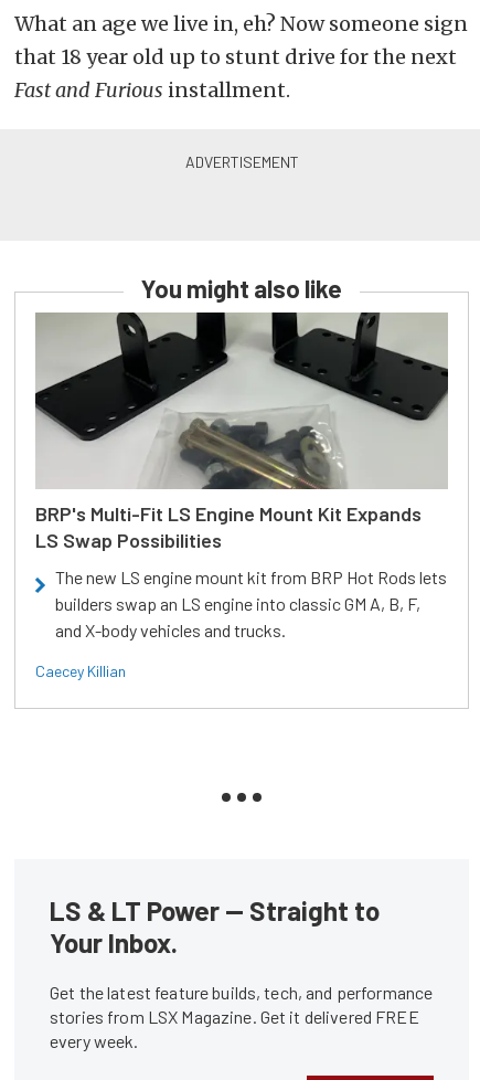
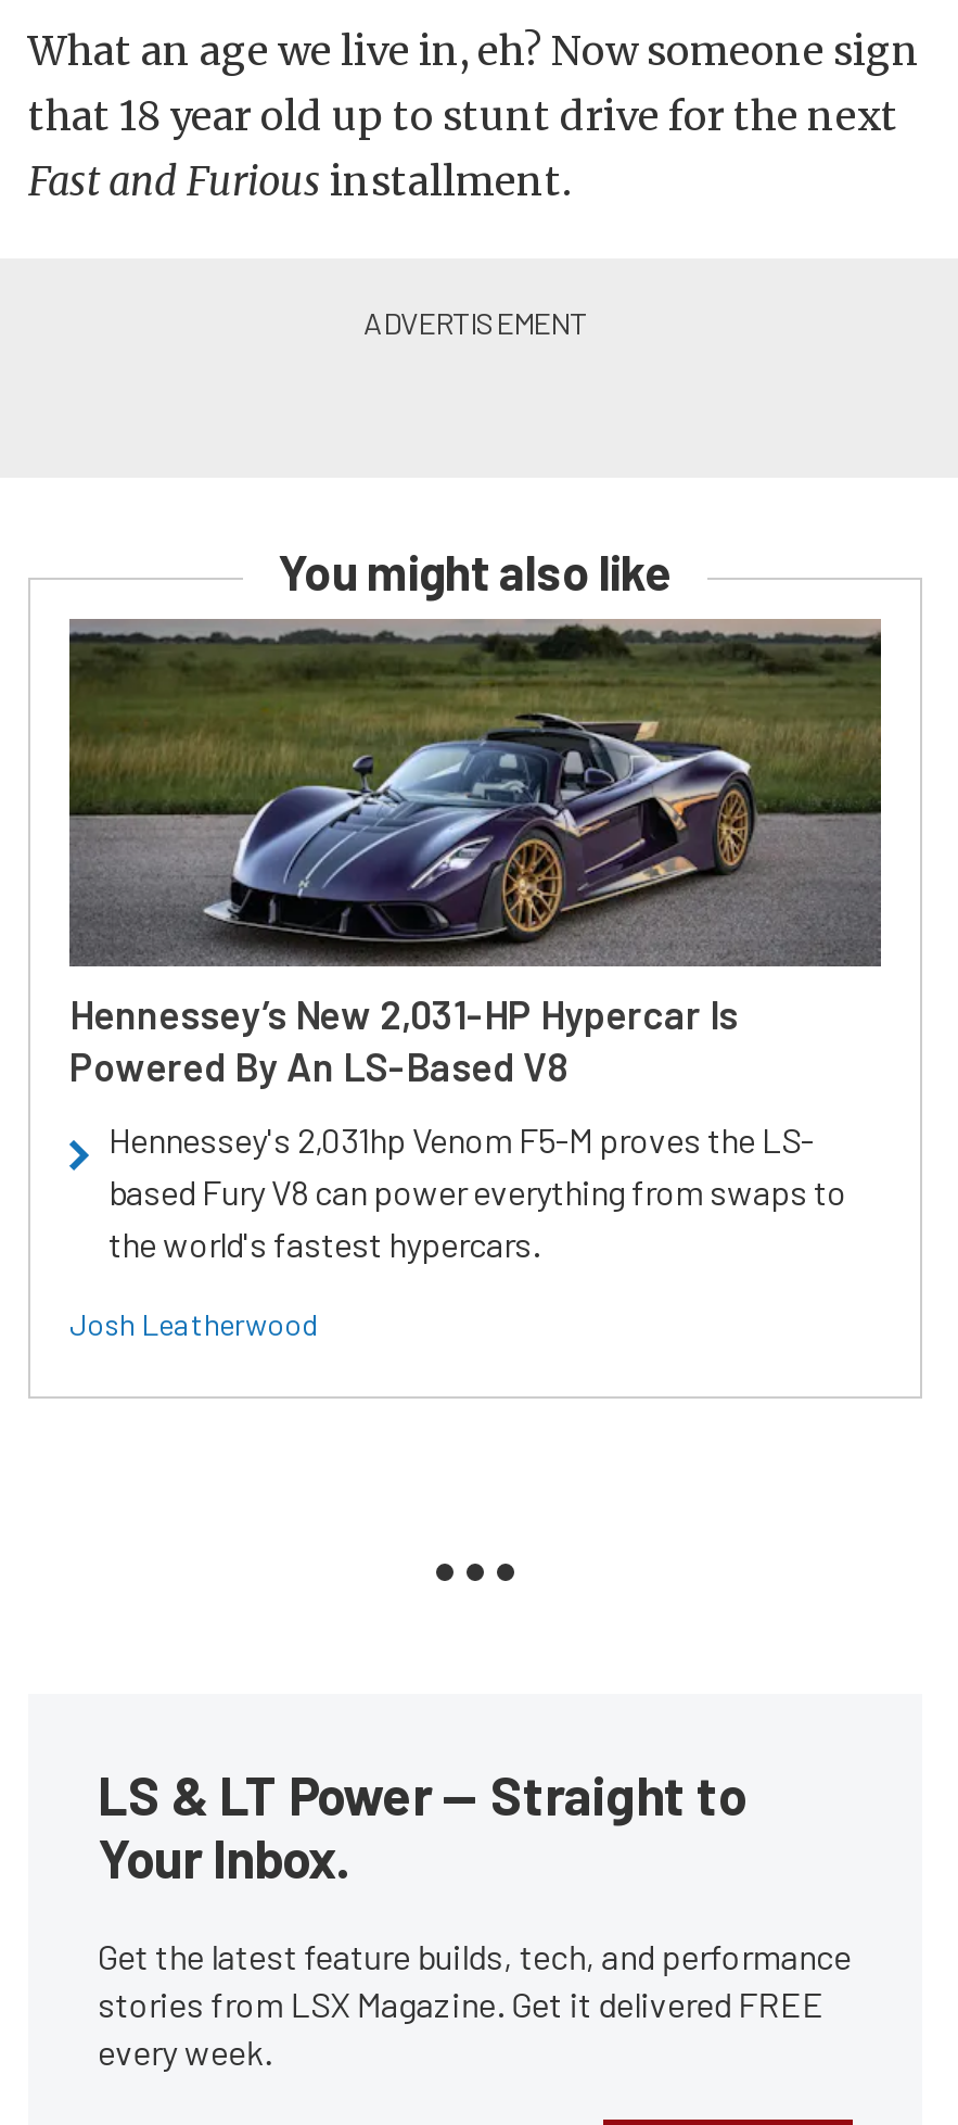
[35,311,448,553] [image] | BRP's Multi-Fit LS Engine Mount Kit Expands | LS Swap Possibilities -> [69,618,881,1090] [image] | Hennessey’s New 2,031-HP Hypercar Is | Powered By An LS-Based V8
[55,567,447,641] The new LS engine mount kit from BRP Hot Rods lets | builders swap an LS engine into classic GM A, B, F, | and X-body vehicles and trucks. -> [108,1118,846,1264] Hennessey's 2,031hp Venom F5-M proves the LS- | based Fury V8 can power everything from swaps to | the world's fastest hypercars.
[35,662,126,681] Caecey Killian -> [69,1305,319,1342] Josh Leatherwood

